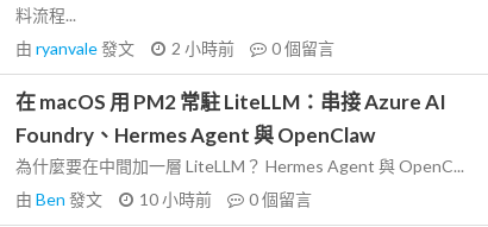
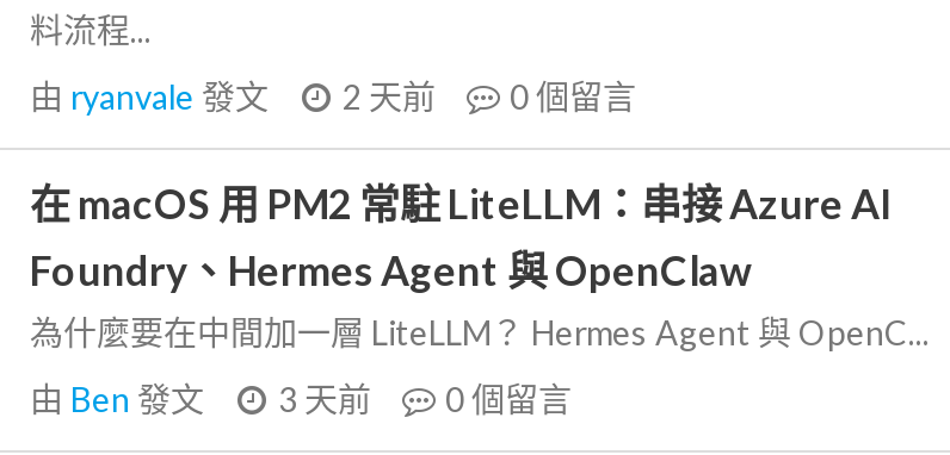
[15,38,334,58] 由ryanvale發文 2 小時前 0個留言 -> [30,76,636,117] 由ryanvale發文 2 天前 0個留言
[15,189,312,209] 由Ben發文 10 小時前 0個留言 -> [30,379,572,419] 由Ben發文 3 天前 0個留言

